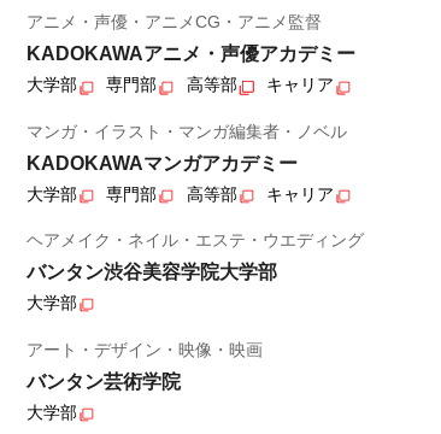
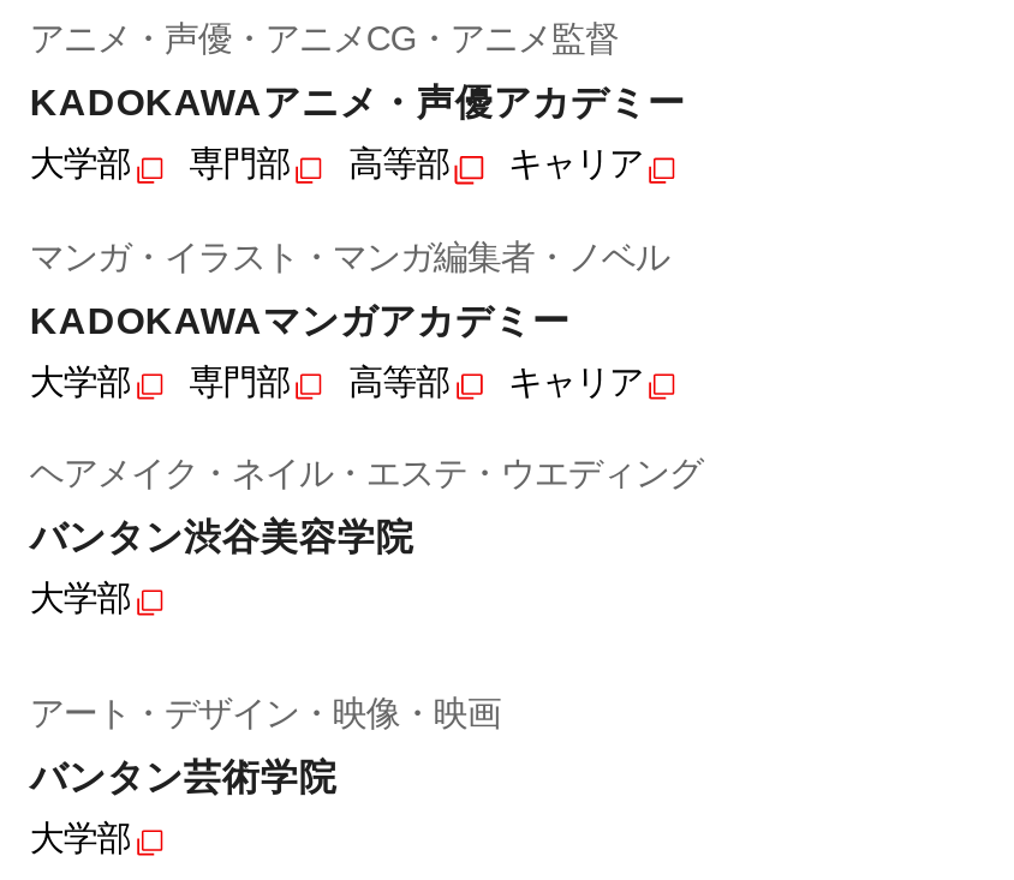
[26,262,277,282] バンタン渋谷美容学院大学部 -> [30,517,414,558] バンタン渋谷美容学院

